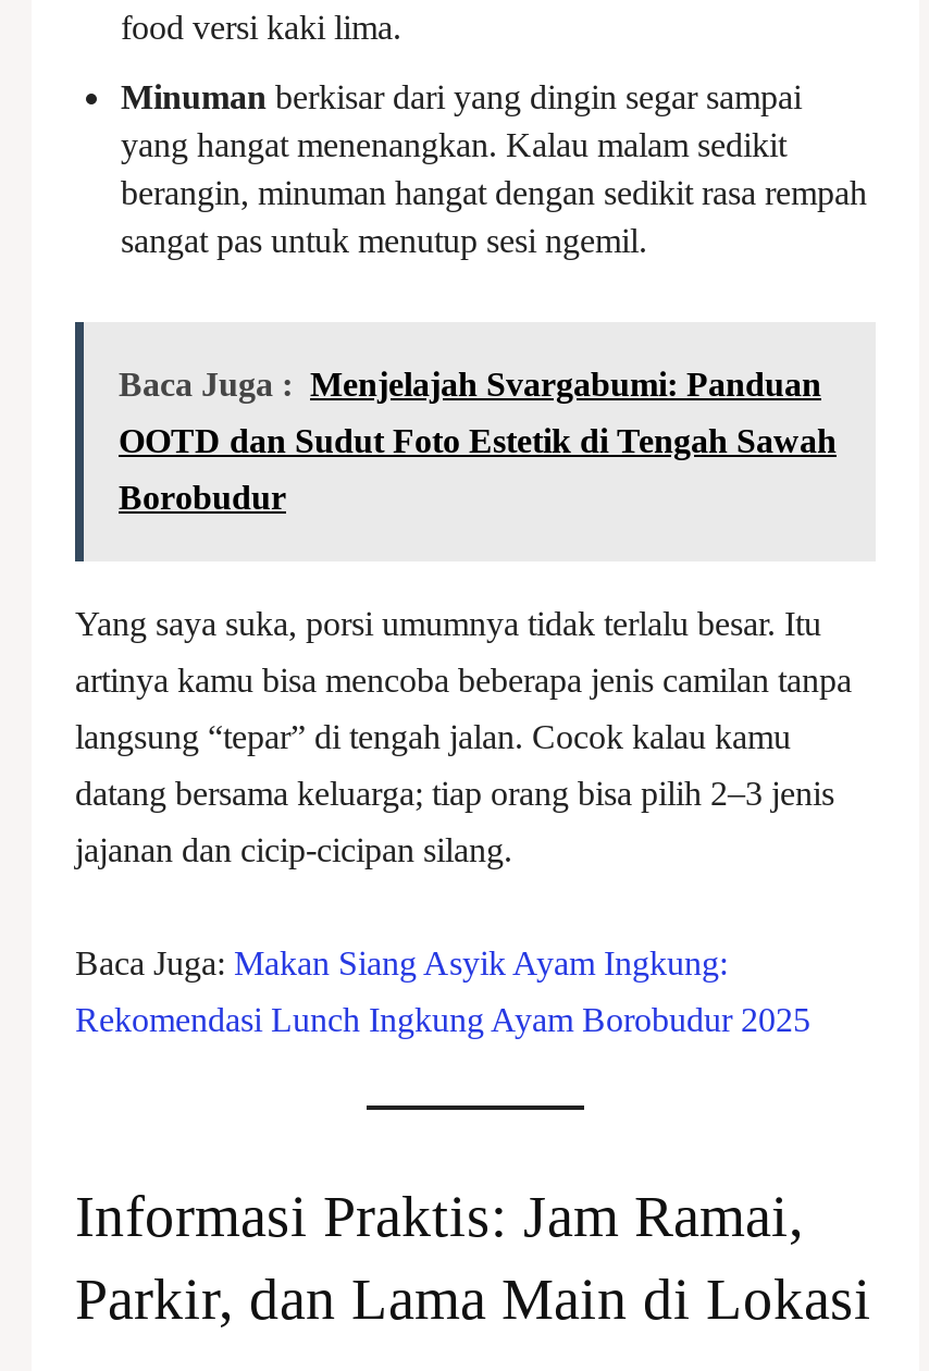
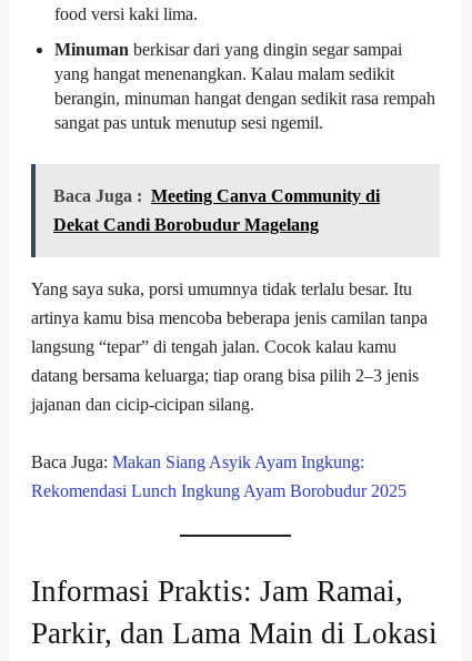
[119,366,837,516] Baca Juga : Menjelajah Svargabumi: Panduan | OOTD dan Sudut Foto Estetik di Tengah Sawah | Borobudur -> [53,186,380,234] Baca Juga : Meeting Canva Community di | Dekat Candi Borobudur Magelang

